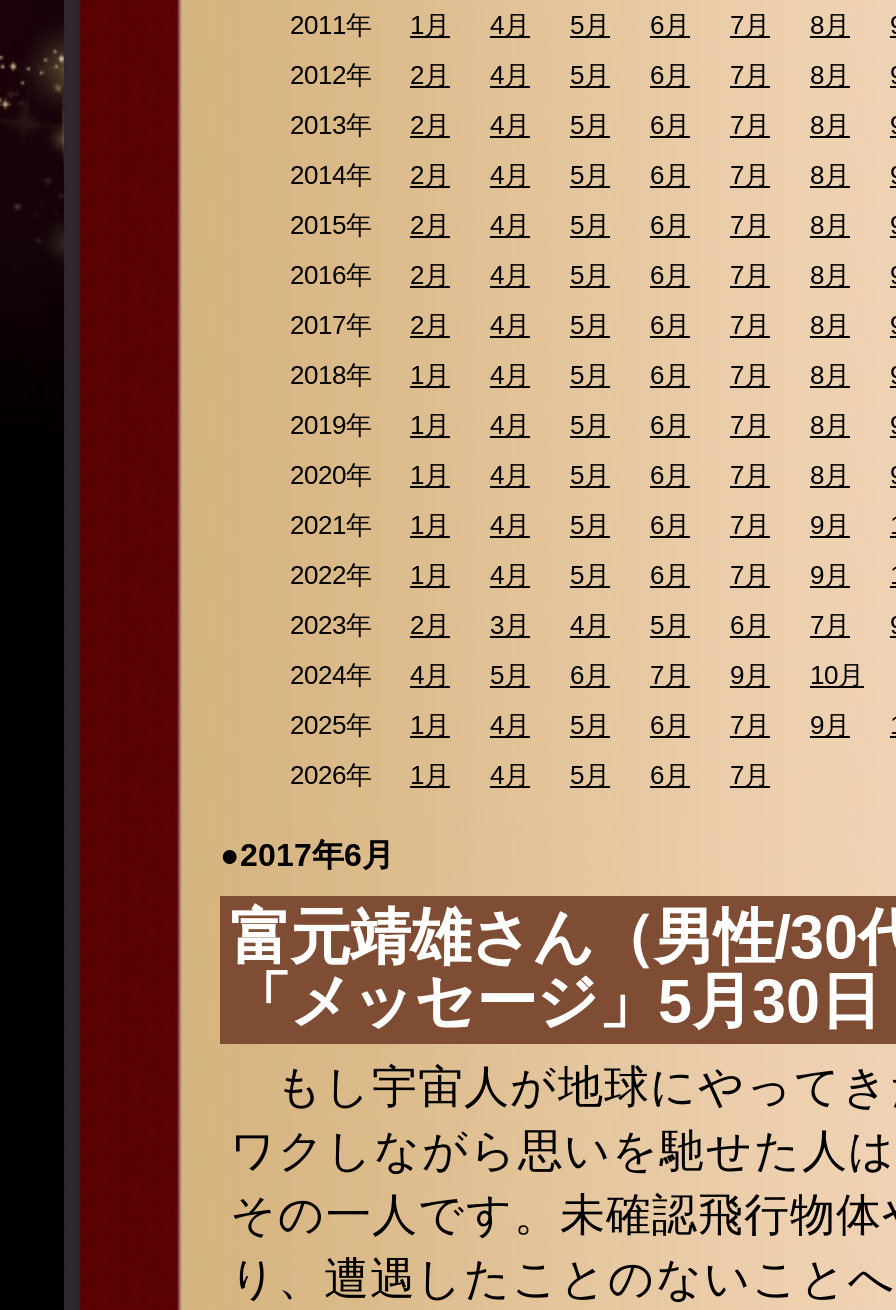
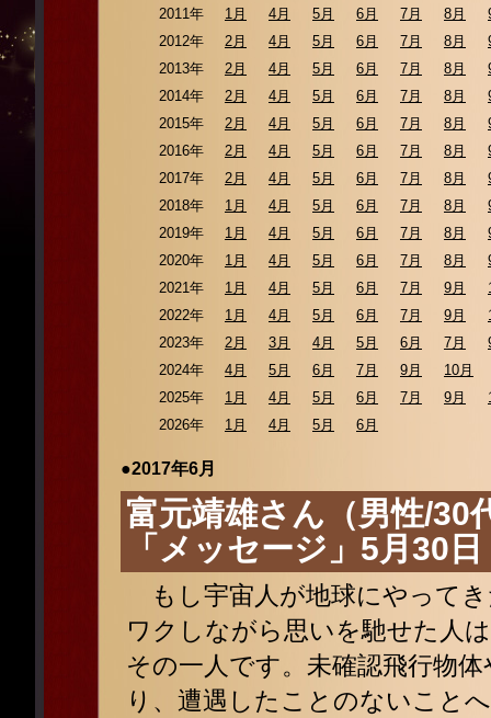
[730,760,770,790] 7月 -> none

